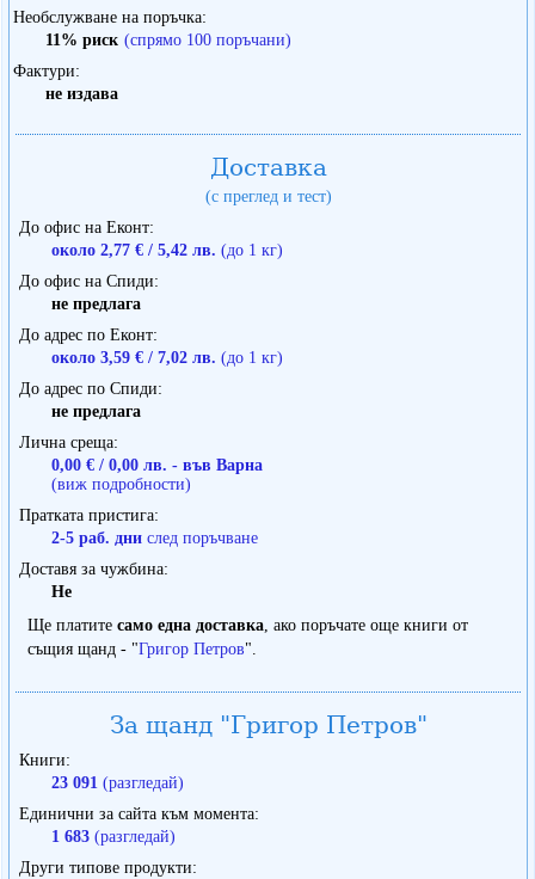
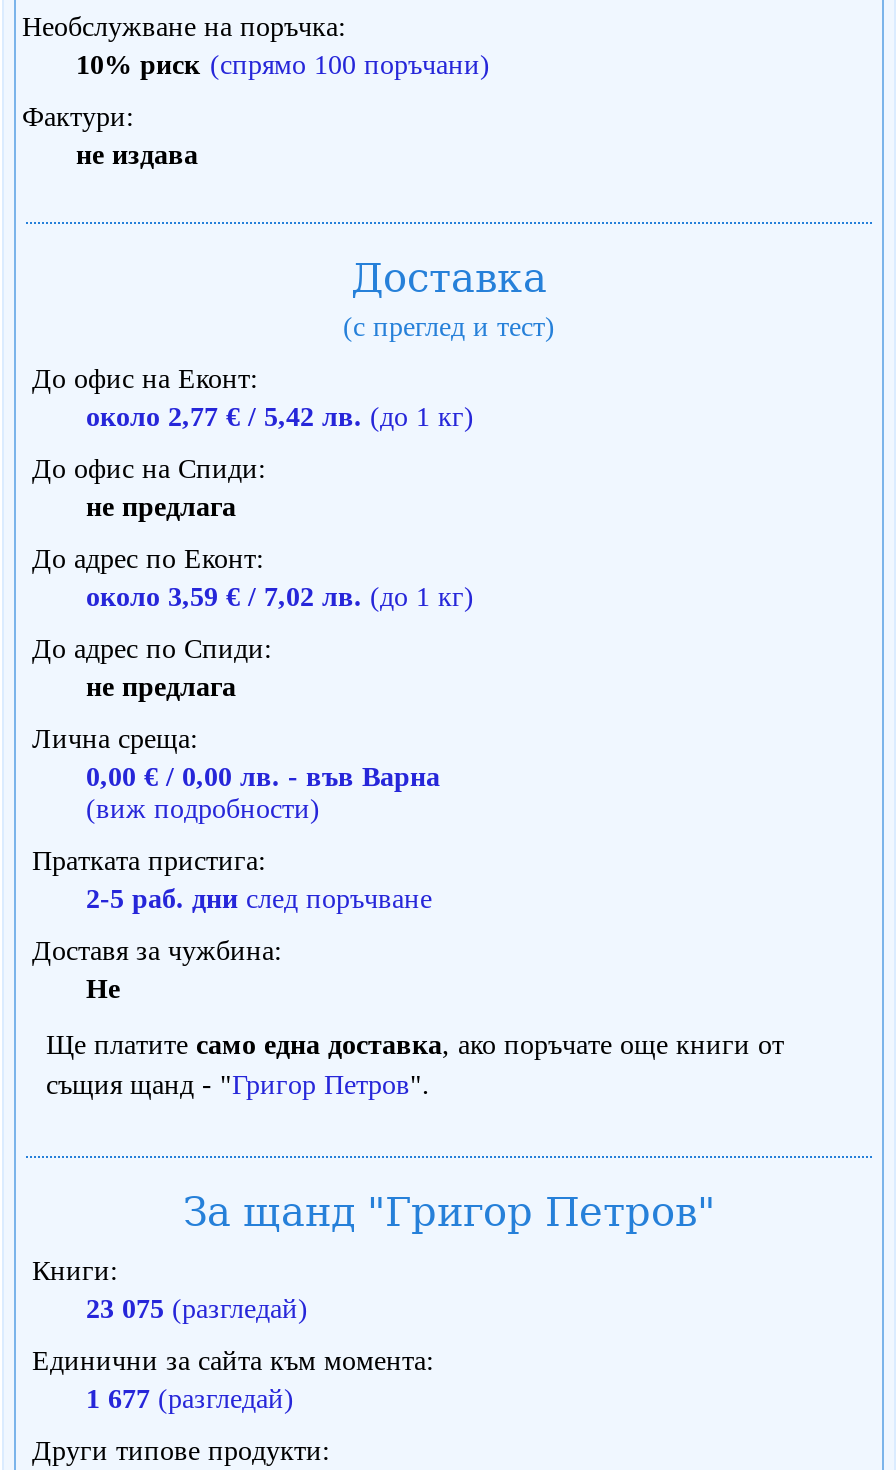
[45,30,291,48] 11% риск (спрямо 100 поръчани) -> [76,49,490,79] 10% риск (спрямо 100 поръчани)
[51,773,184,791] 23 091 (разгледай) -> [86,1293,308,1323] 23 075 (разгледай)
[51,827,176,845] 1 683 (разгледай) -> [86,1383,294,1413] 1 677 (разгледай)

